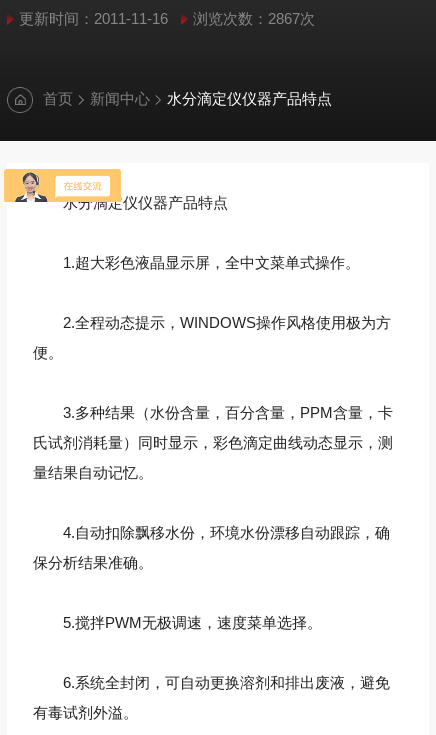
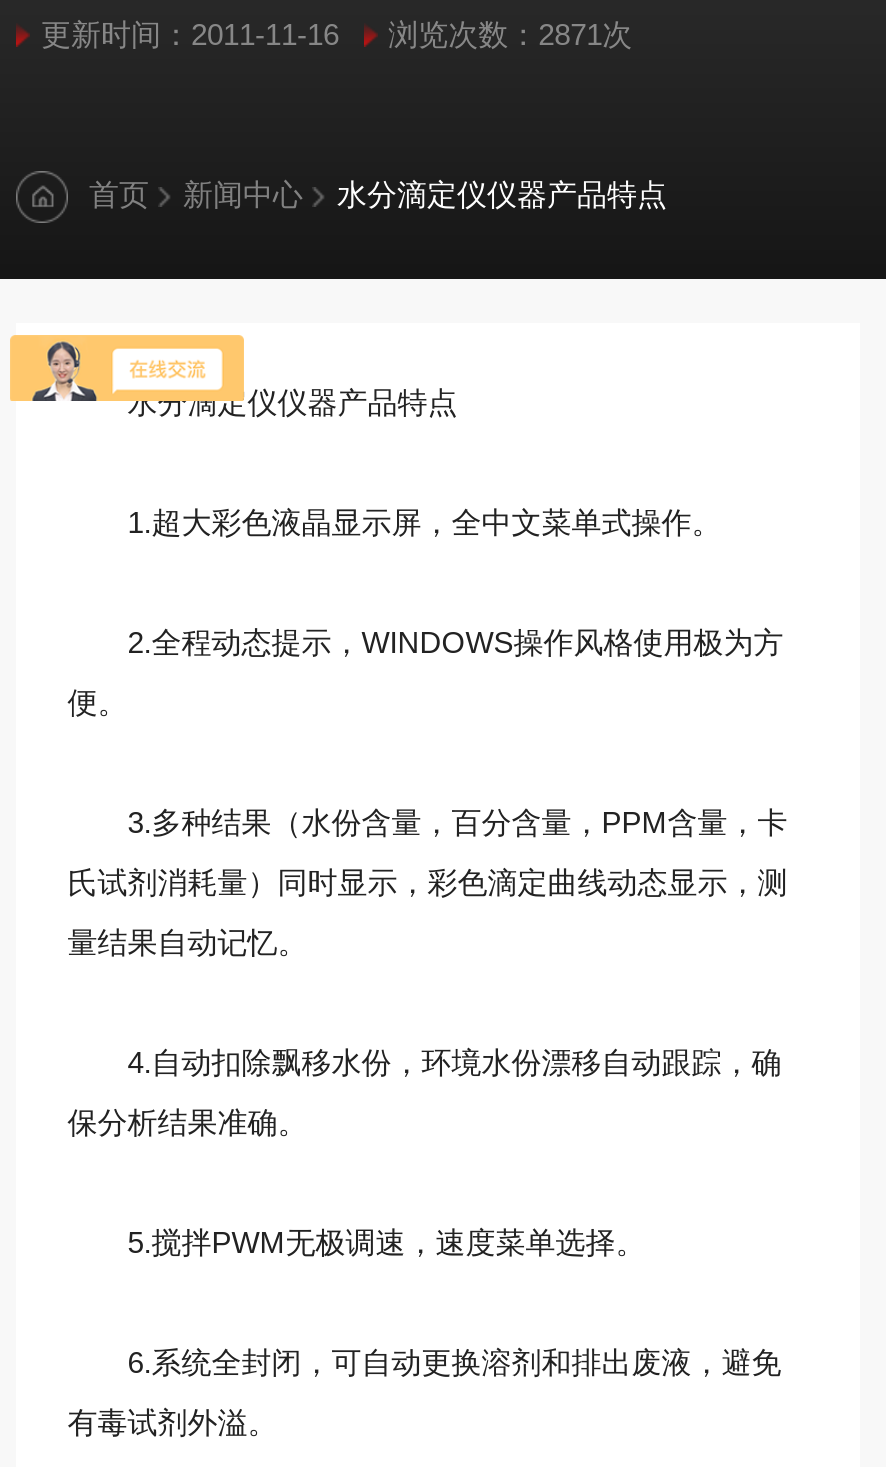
[19,10,315,27] 更新时间：2011-11-16 浏览次数：2867次 -> [41,17,632,51] 更新时间：2011-11-16 浏览次数：2871次

